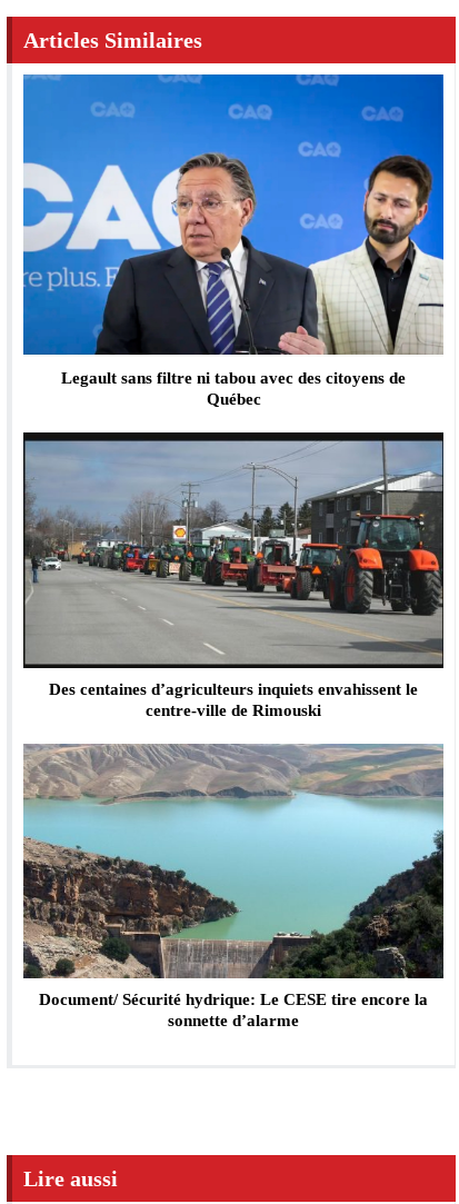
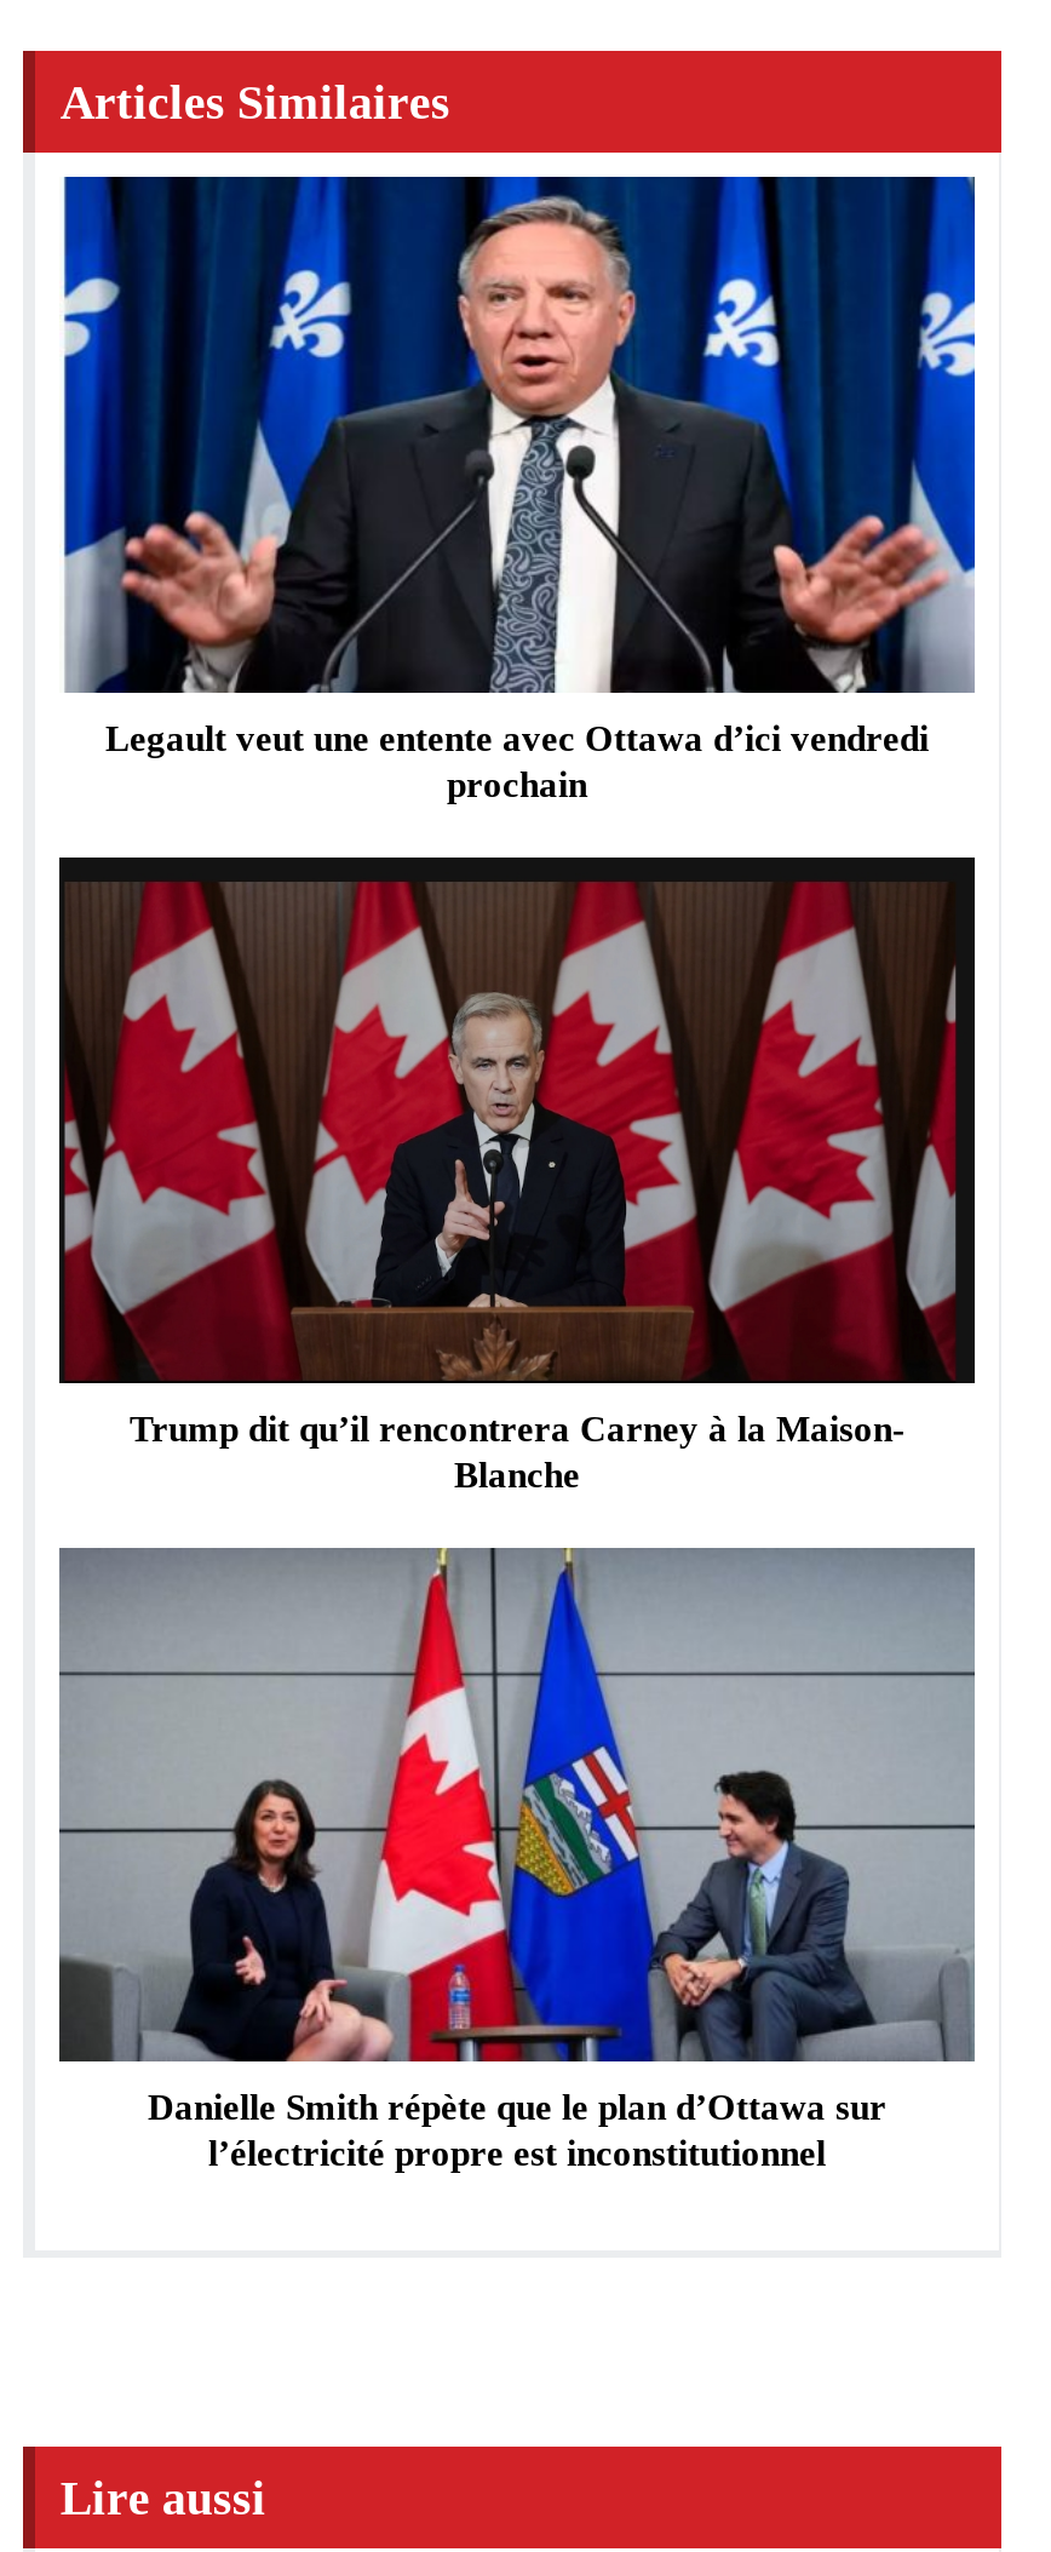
[22,73,443,408] [image] | Legault sans filtre ni tabou avec des citoyens de | Québec -> [59,174,975,803] [image] | Legault veut une entente avec Ottawa d’ici vendredi | prochain
[23,425,443,720] [image] | Des centaines d’agriculteurs inquiets envahissent le | centre-ville de Rimouski -> [57,855,977,1495] [image] | Trump dit qu’il rencontrera Carney à la Maison- | Blanche
[23,742,445,1029] [image] | Document/ Sécurité hydrique: Le CESE tire encore la | sonnette d’alarme -> [59,1545,975,2174] [image] | Danielle Smith répète que le plan d’Ottawa sur | l’électricité propre est inconstitutionnel

